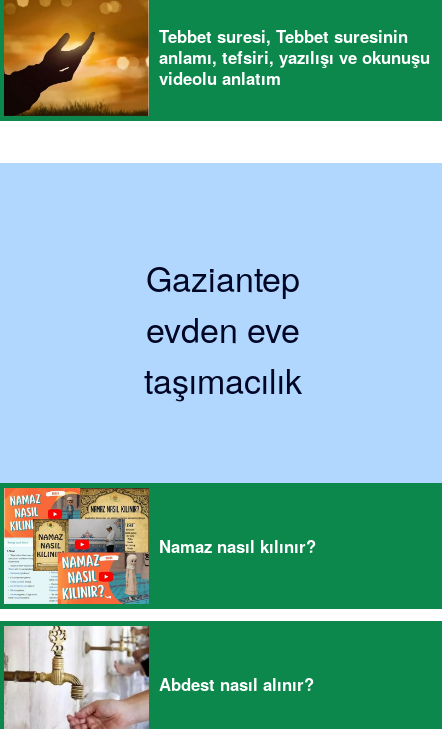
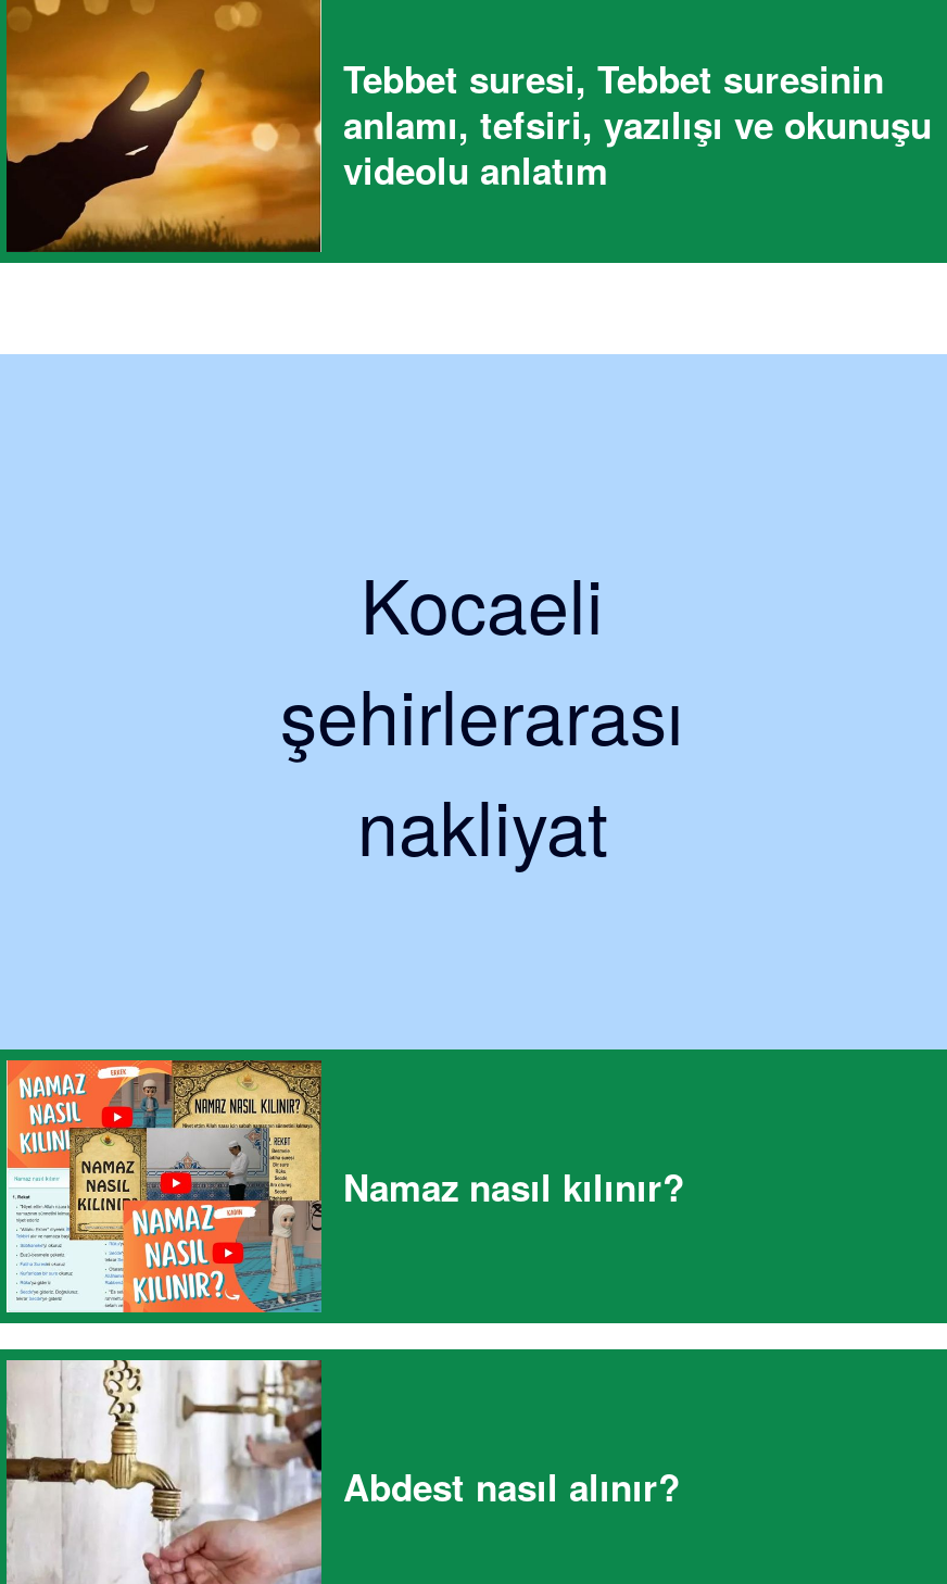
[144,252,302,403] Gaziantep | evden eve | taşımacılık -> [280,549,684,877] Kocaeli | şehirlerarası | nakliyat

